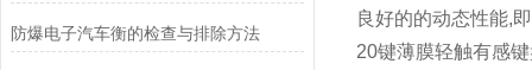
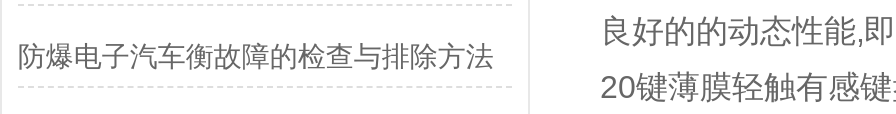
[11,24,260,43] 防爆电子汽车衡的检查与排除方法 -> [18,40,494,72] 防爆电子汽车衡故障的检查与排除方法

